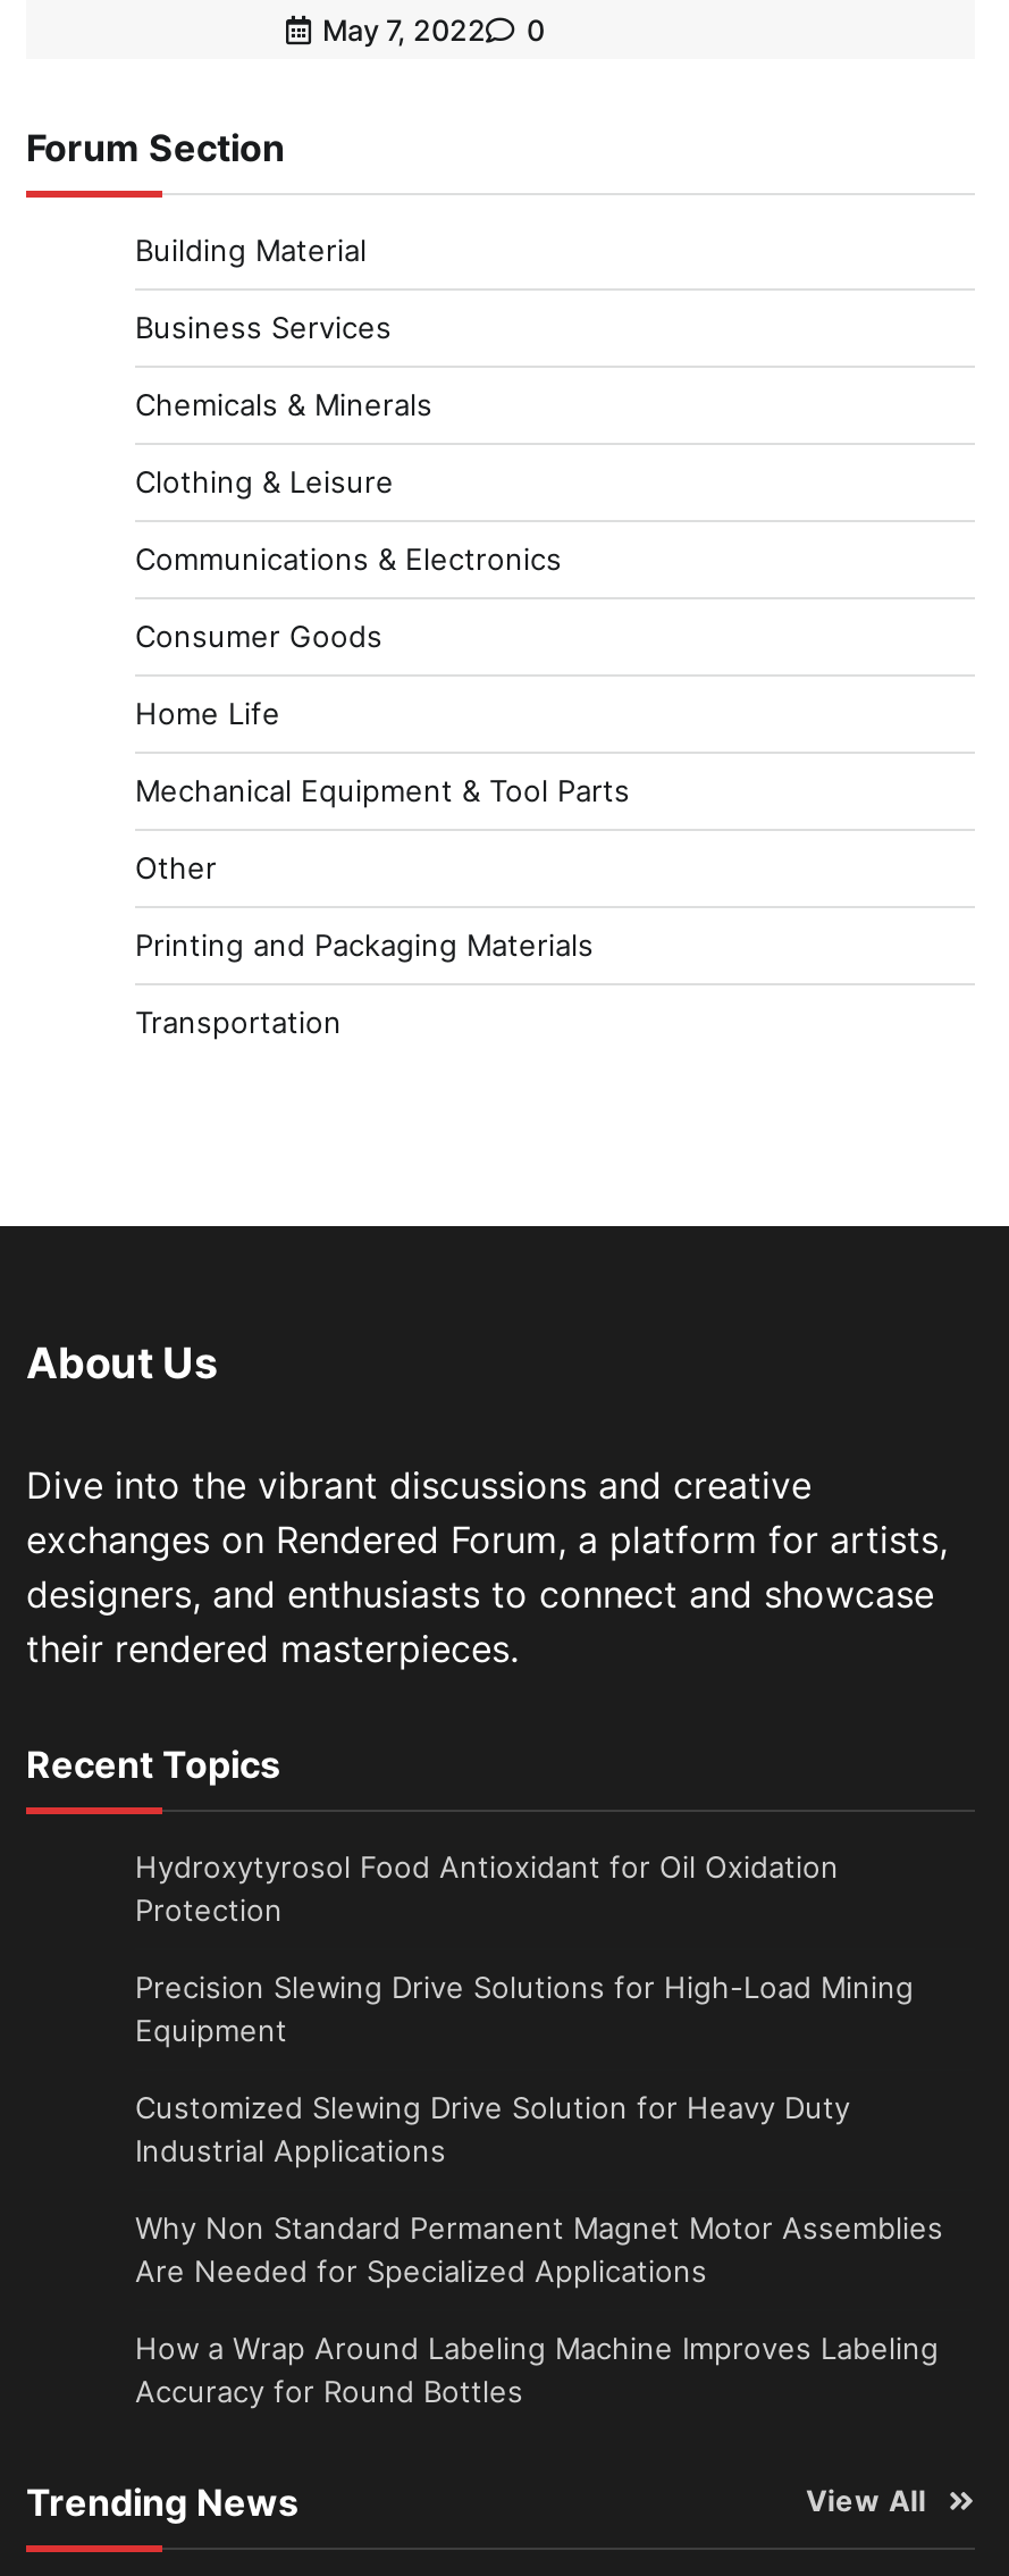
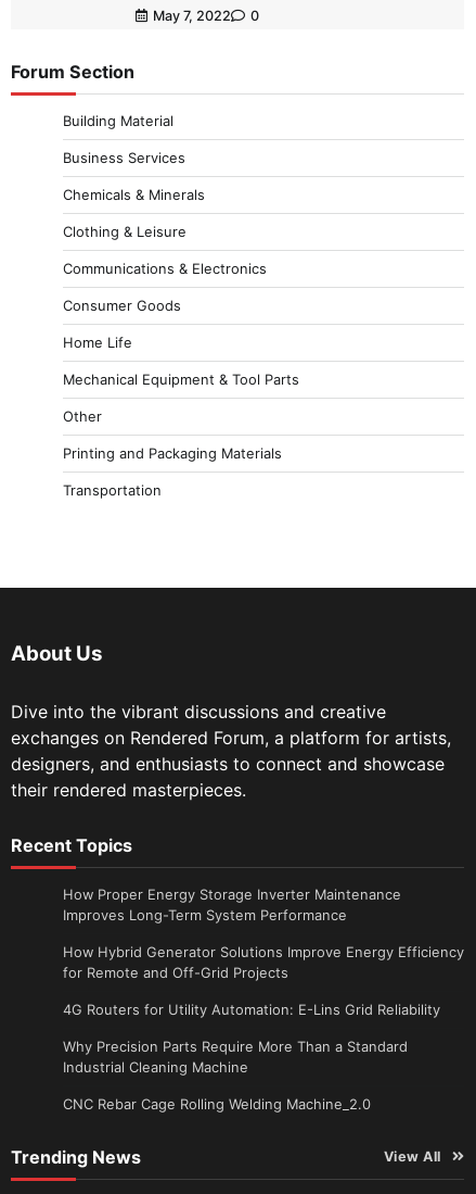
[135,1848,839,1928] Hydroxytyrosol Food Antioxidant for Oil Oxidation | Protection -> [63,885,401,923] How Proper Energy Storage Inverter Maintenance | Improves Long-Term System Performance
[135,1968,914,2048] Precision Slewing Drive Solutions for High-Load Mining | Equipment -> [63,943,464,981] How Hybrid Generator Solutions Improve Energy Efficiency | for Remote and Off-Grid Projects
[135,2089,850,2168] Customized Slewing Drive Solution for Heavy Duty | Industrial Applications -> [63,1001,440,1018] 4G Routers for Utility Automation: E-Lins Grid Reliability
[135,2209,943,2289] Why Non Standard Permanent Magnet Motor Assemblies | Are Needed for Specialized Applications -> [63,1037,408,1075] Why Precision Parts Require More Than a Standard | Industrial Cleaning Machine
[135,2329,939,2409] How a Wrap Around Labeling Machine Improves Labeling | Accuracy for Round Bottles -> [63,1095,371,1112] CNC Rebar Cage Rolling Welding Machine_2.0

